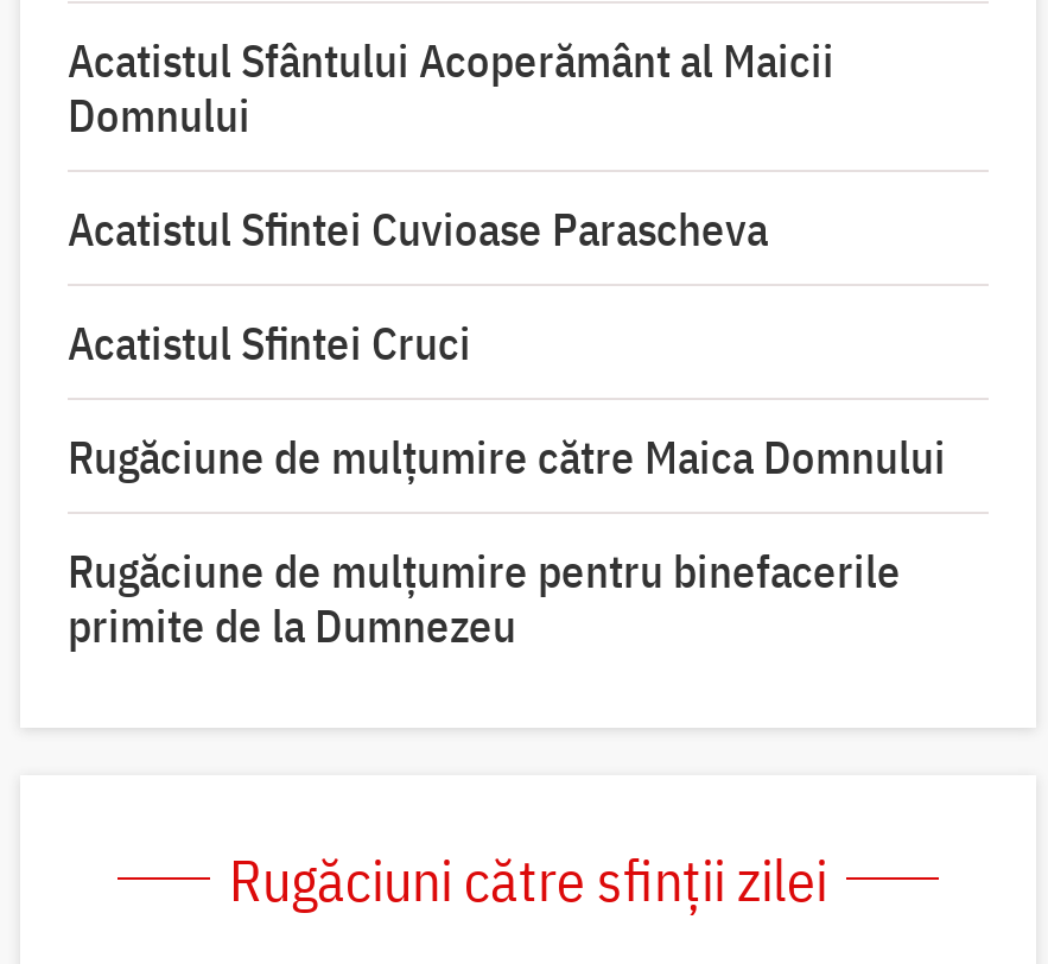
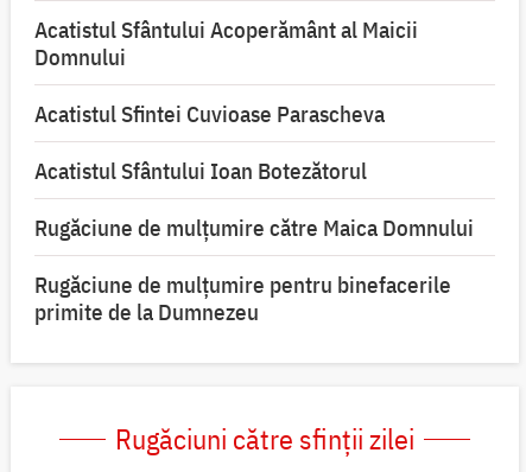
[68,314,471,371] Acatistul Sfintei Cruci -> [34,157,367,185] Acatistul Sfântului Ioan Botezătorul

